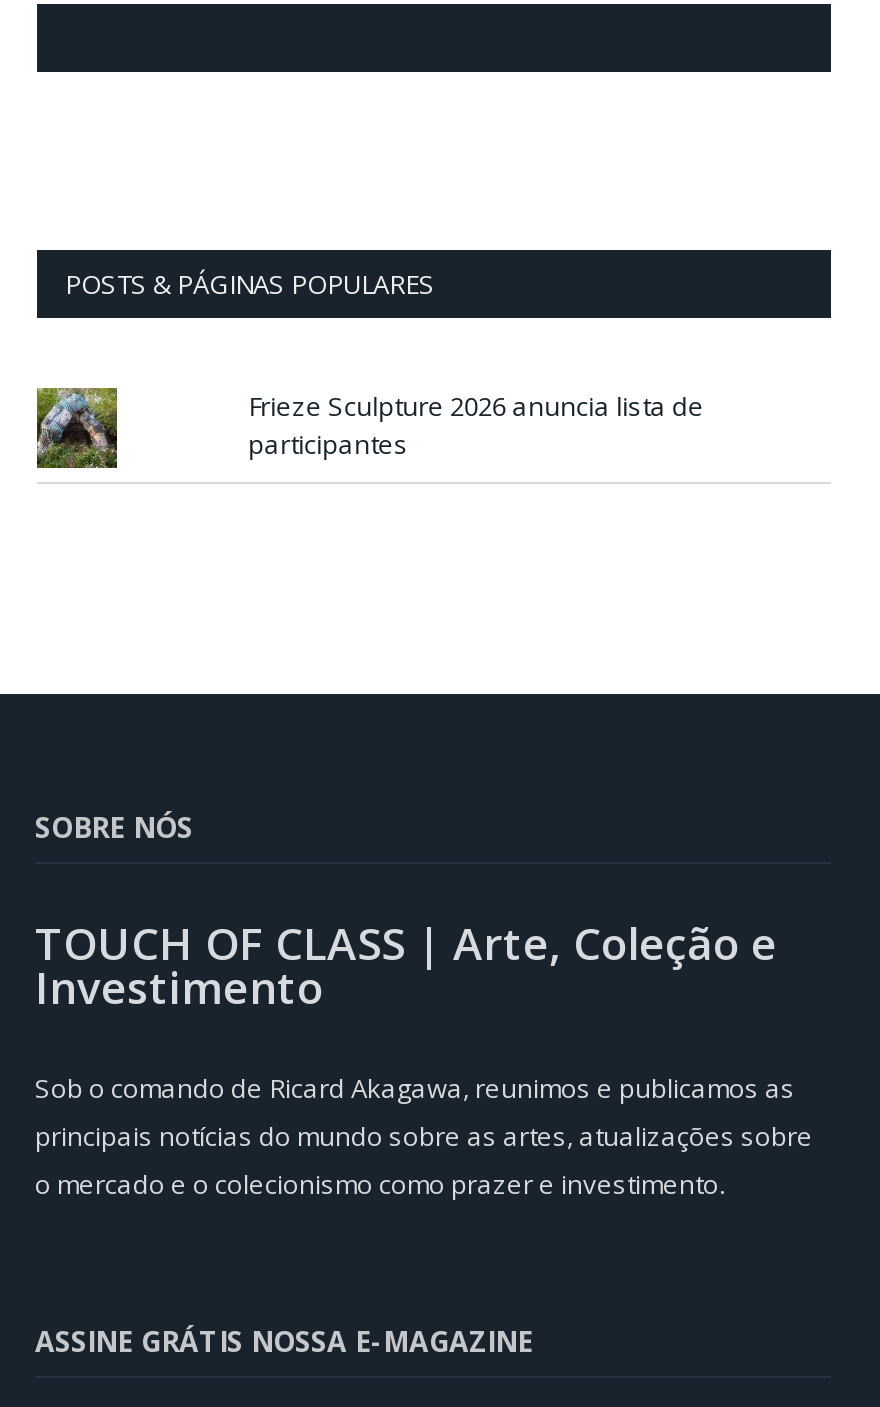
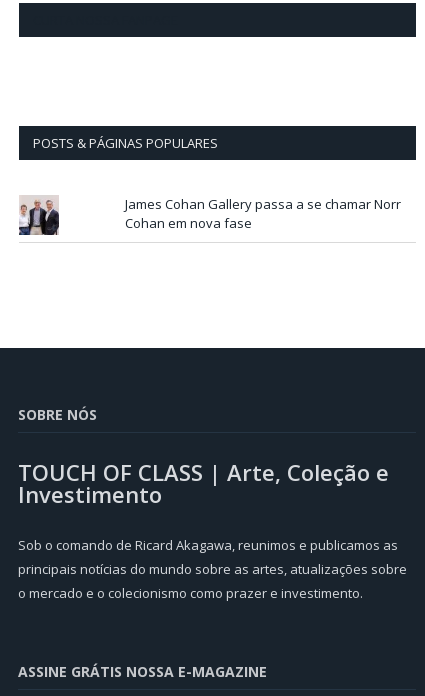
[35,386,119,468] [image] -> [19,195,59,235] [image]
[248,387,704,461] Frieze Sculpture 2026 anuncia lista de | participantes -> [125,195,401,232] James Cohan Gallery passa a se chamar Norr | Cohan em nova fase

